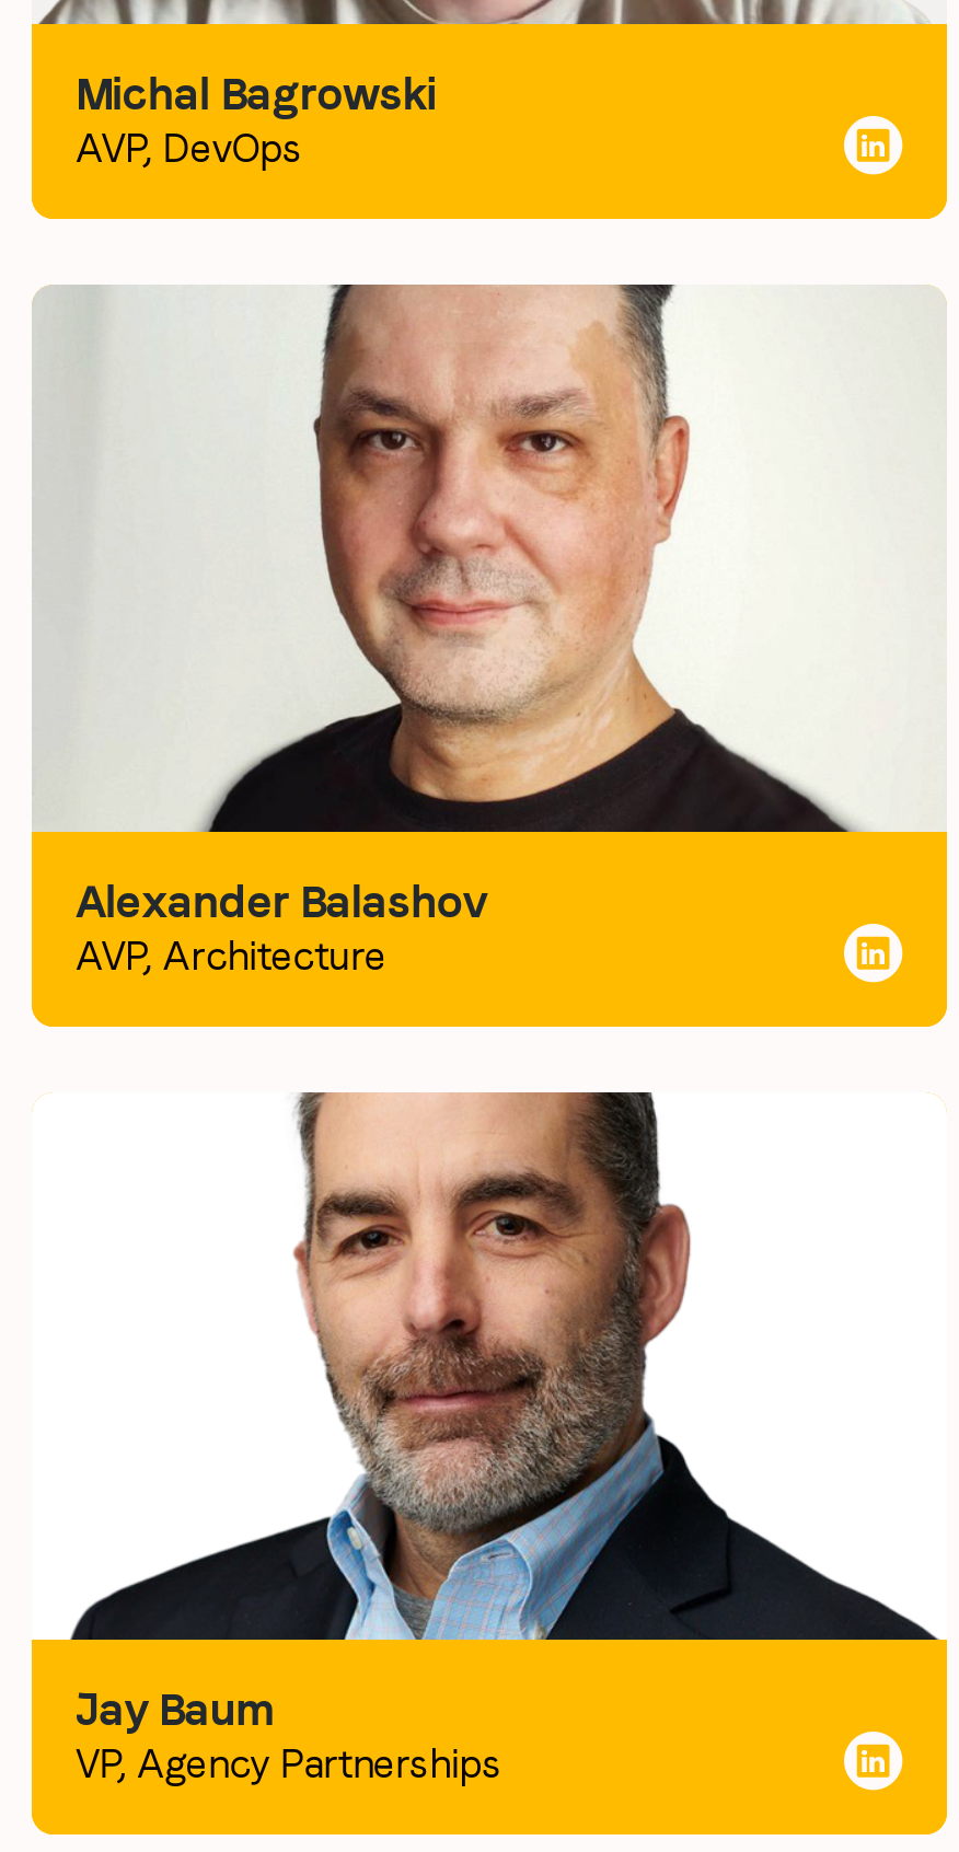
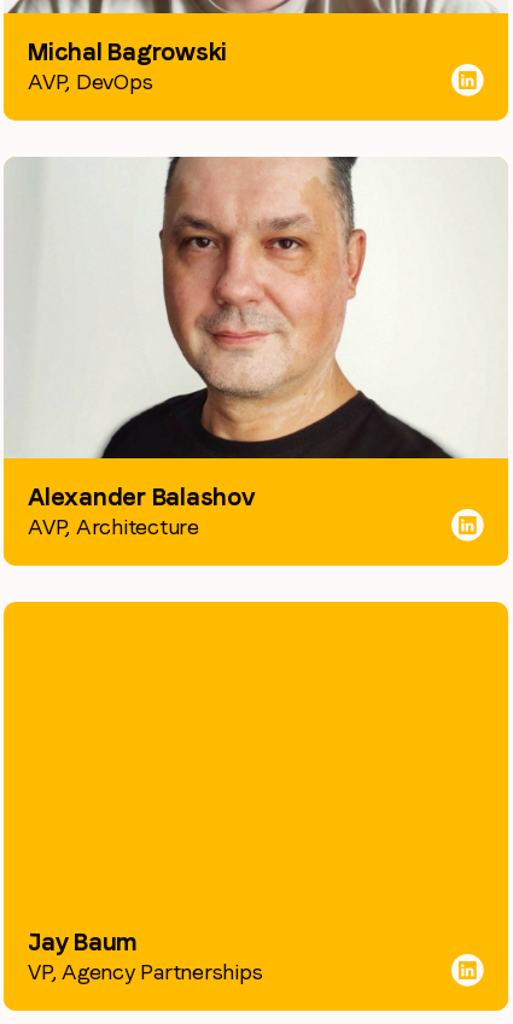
[32,1090,947,1642] [image] -> none

